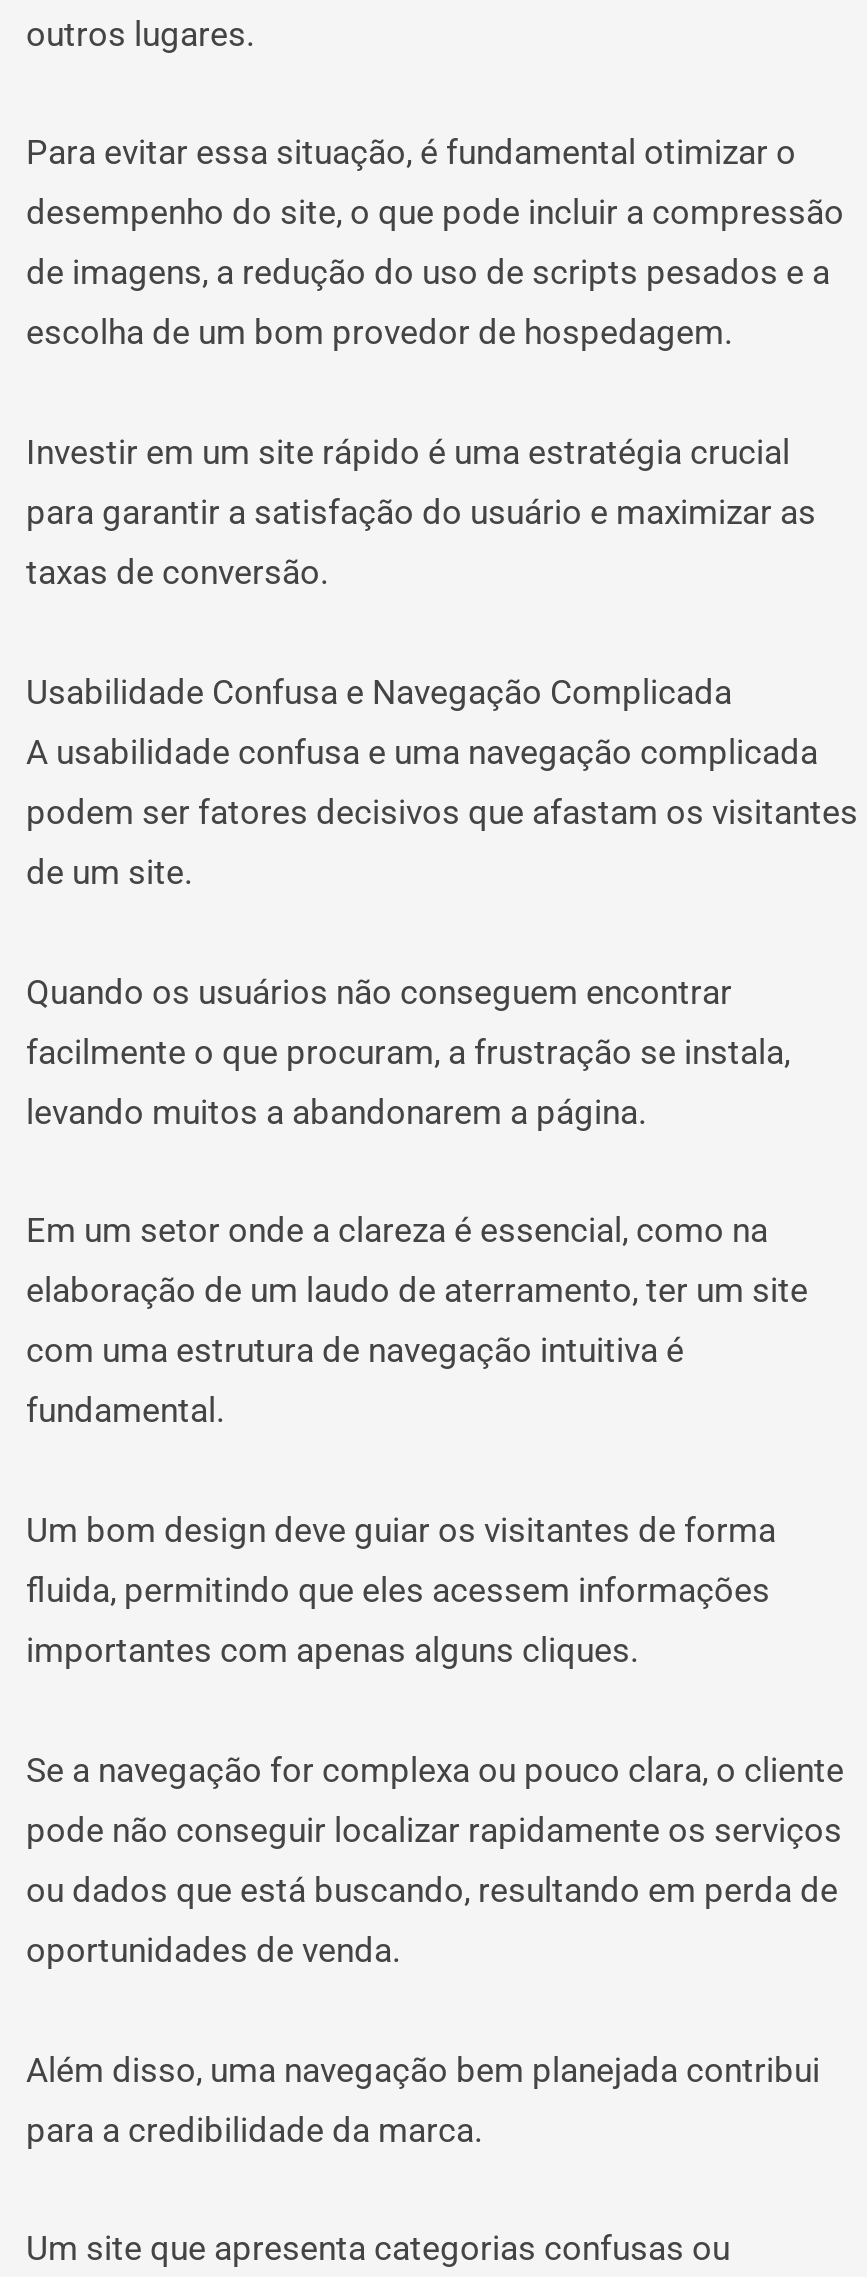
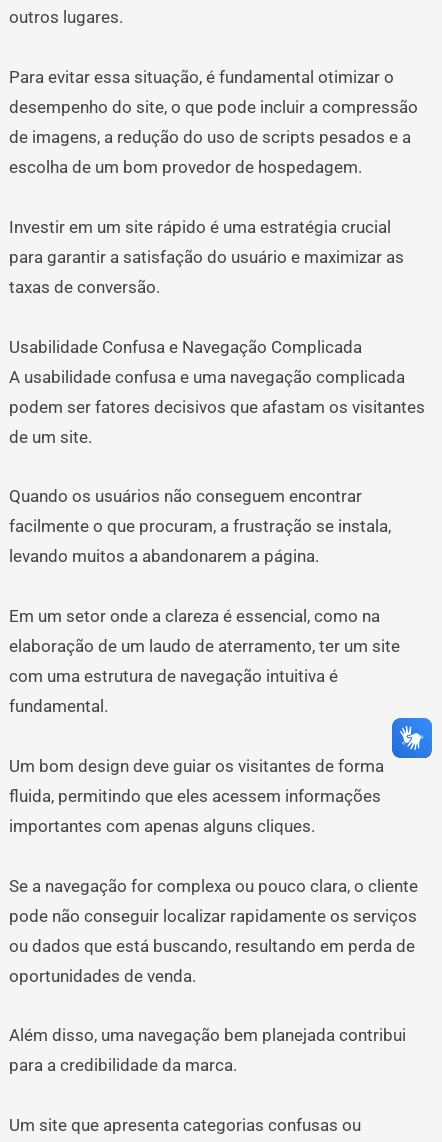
none -> [391,717,433,759] [image]

